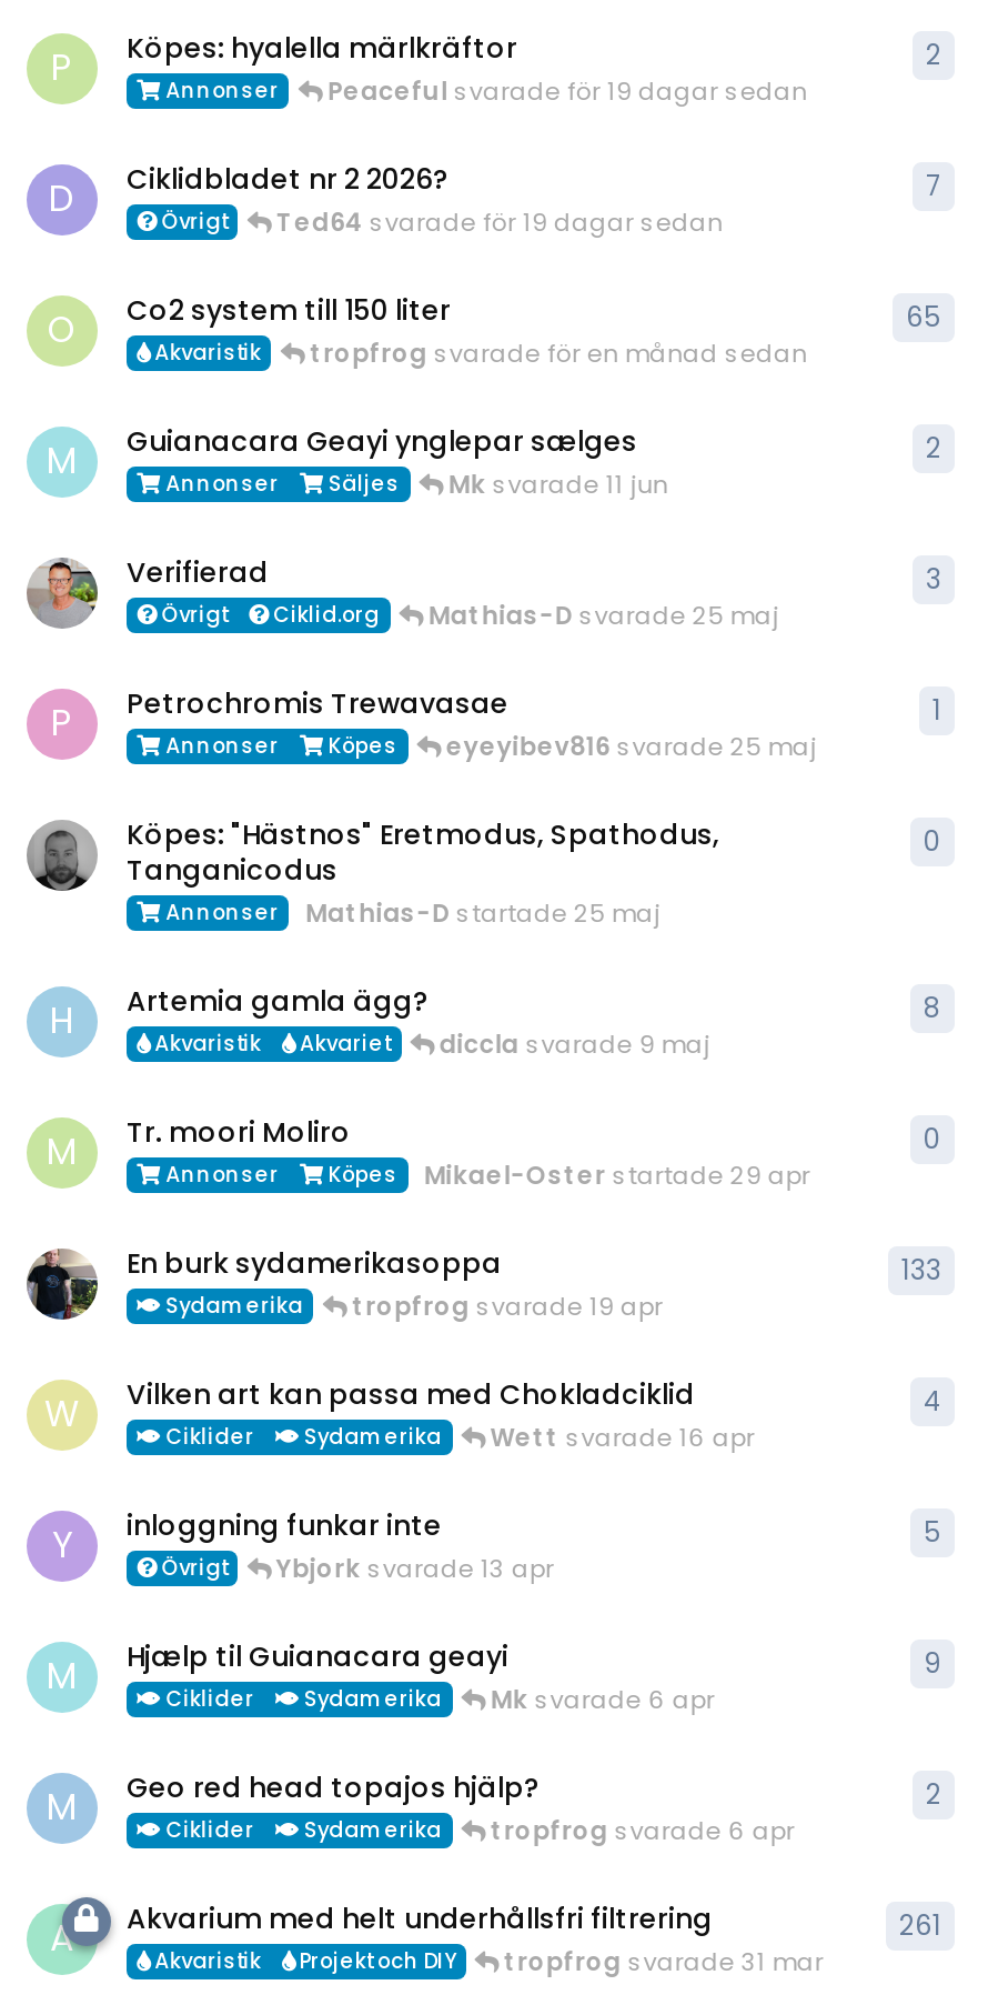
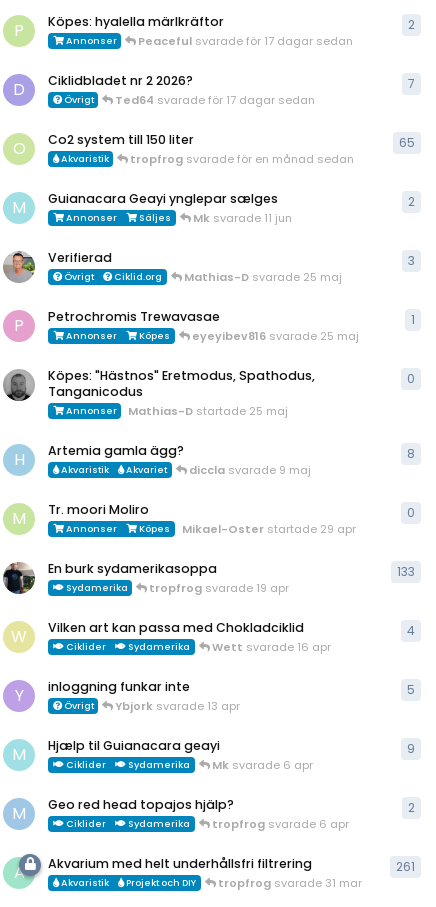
[327,73,807,109] Peaceful svarade för 19 dagar sedan -> [138,33,353,49] Peaceful svarade för 17 dagar sedan
[276,204,722,240] Ted64 svarade för 19 dagar sedan -> [115,92,315,108] Ted64 svarade för 17 dagar sedan

